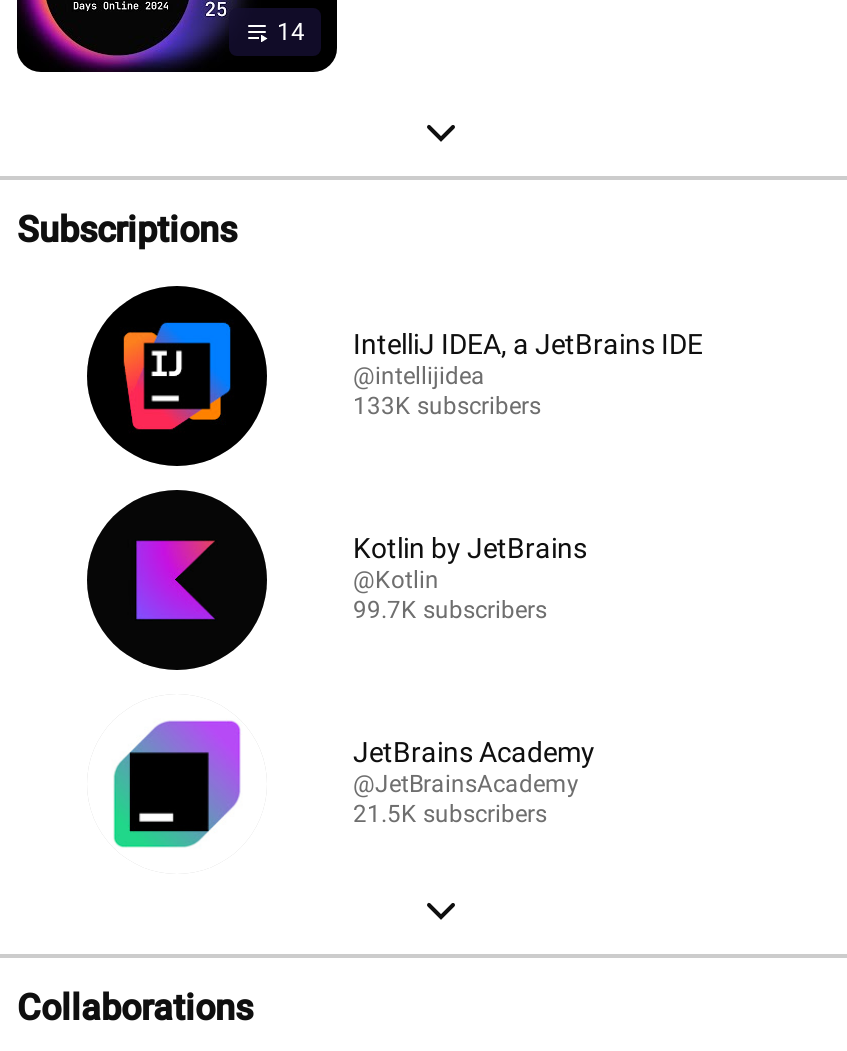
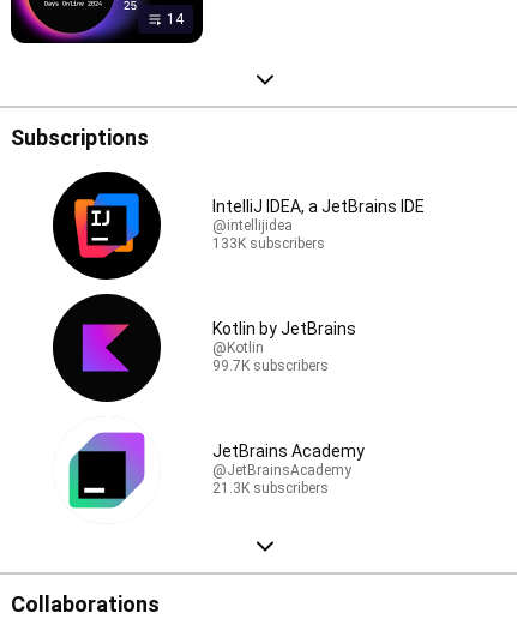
[353,801,547,829] 21.5K subscribers -> [212,480,329,497] 21.3K subscribers

